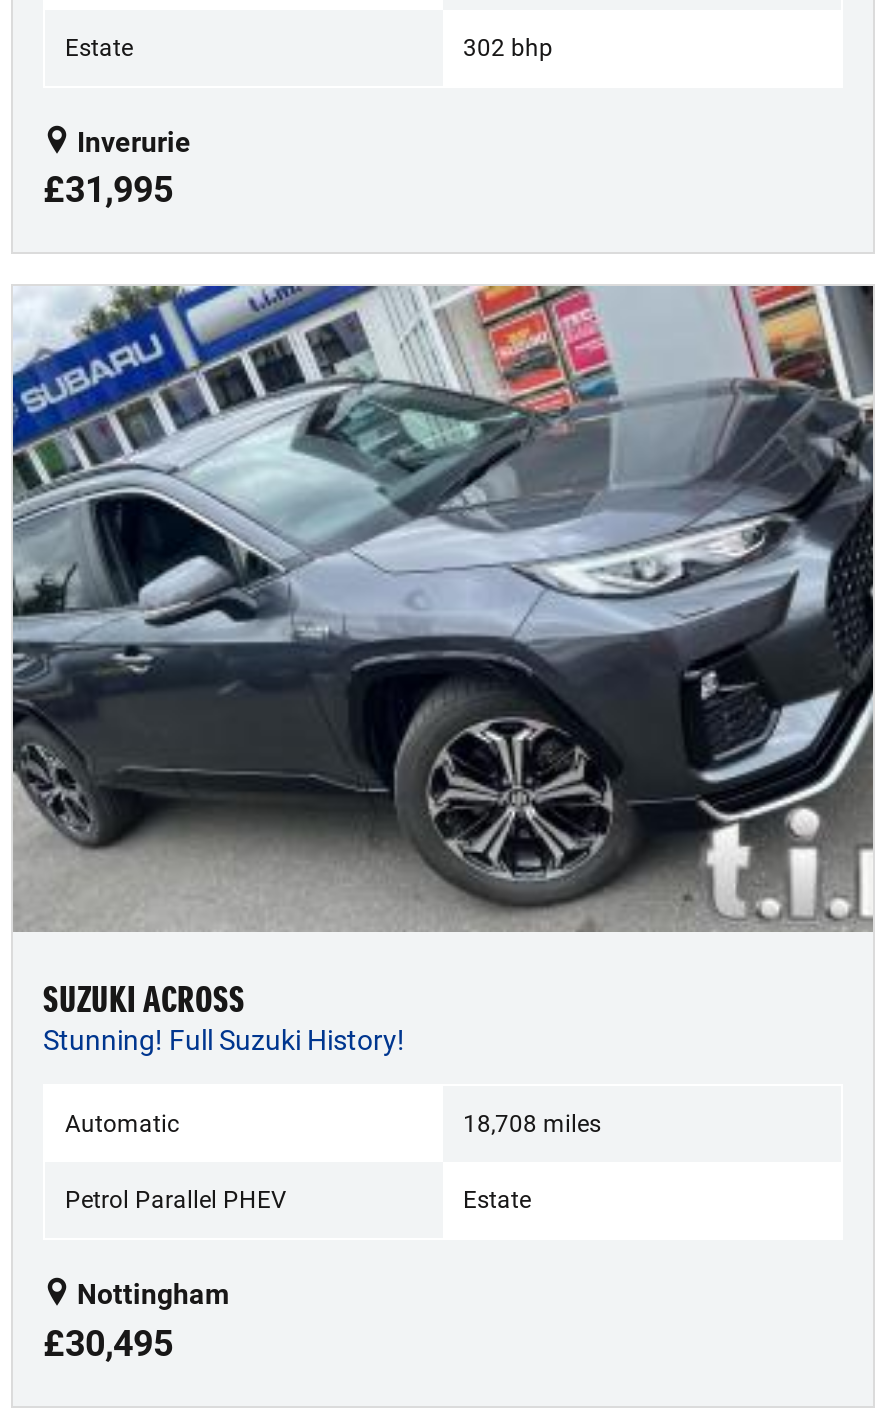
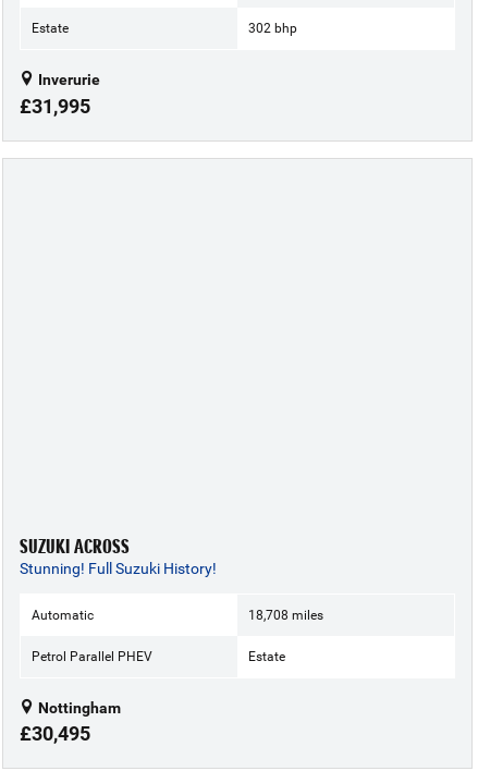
[11,283,875,933] [image] -> none

